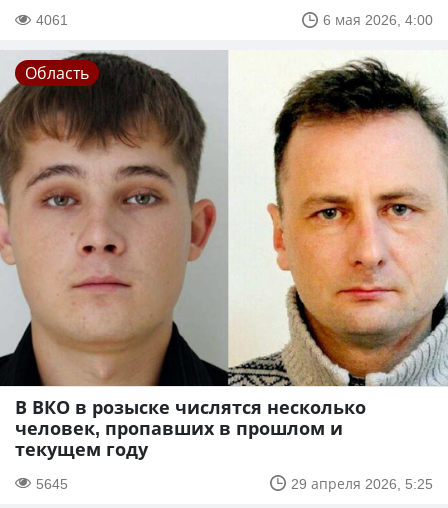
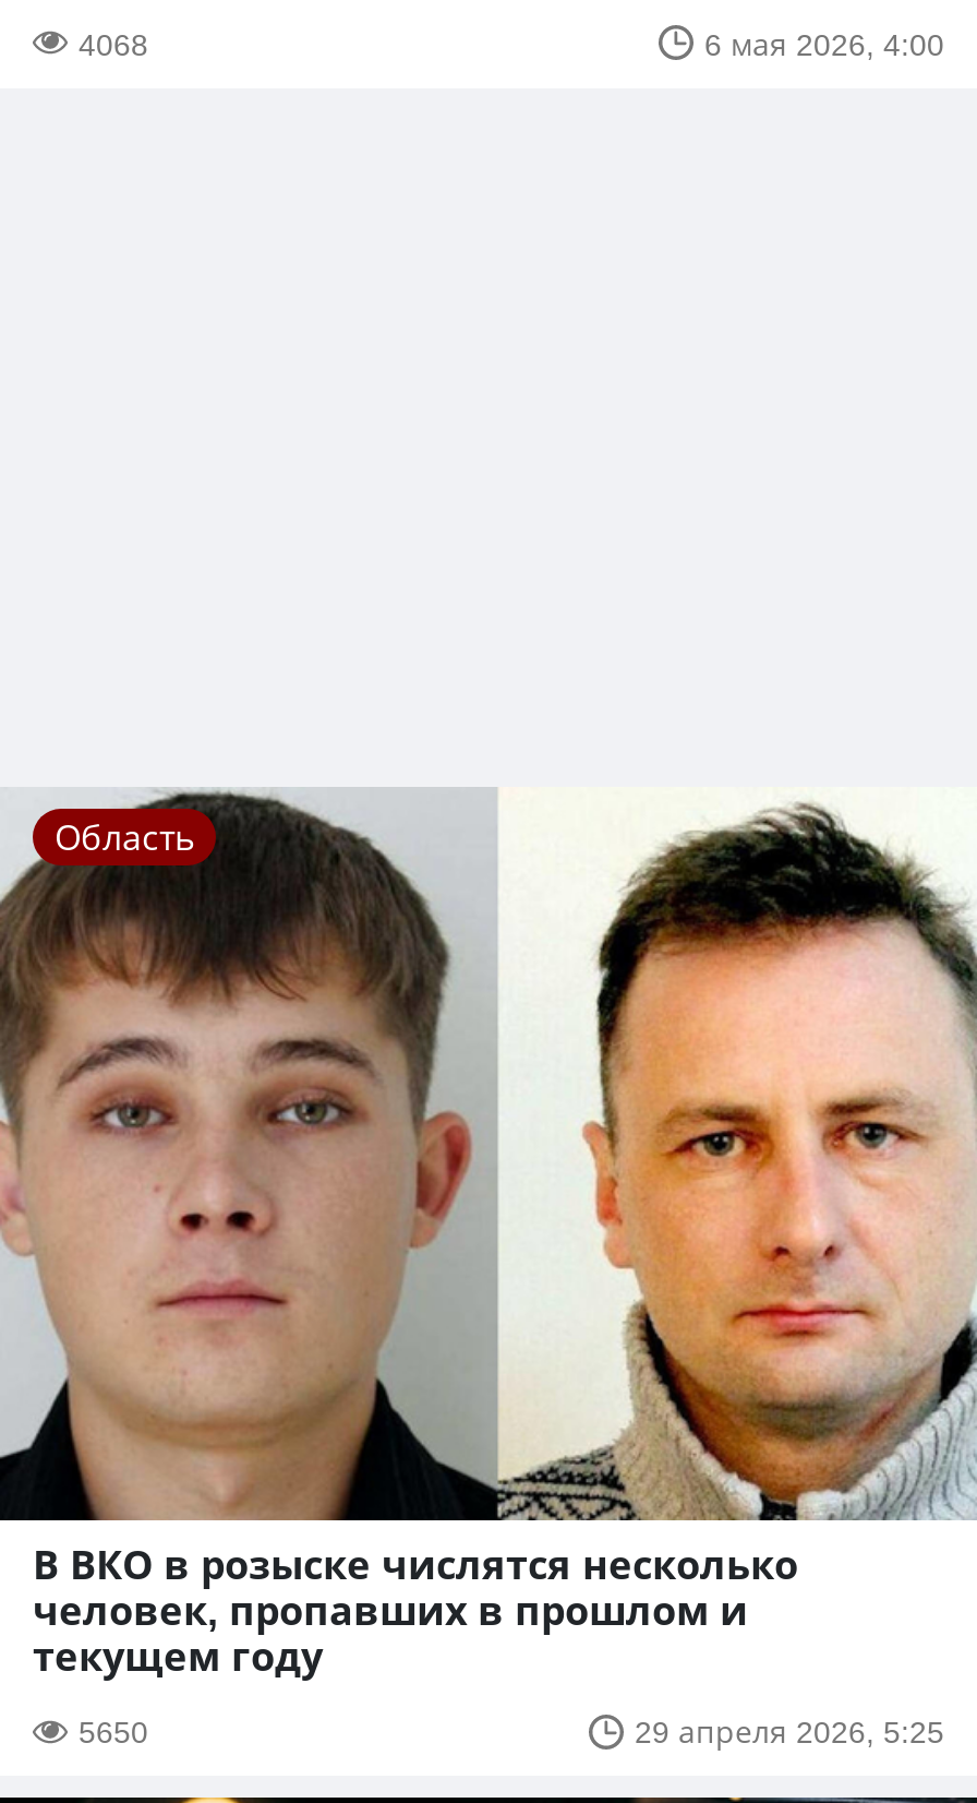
[36,10,68,29] 4061 -> [79,22,148,64] 4068
[36,474,68,493] 5645 -> [79,1710,148,1752] 5650

